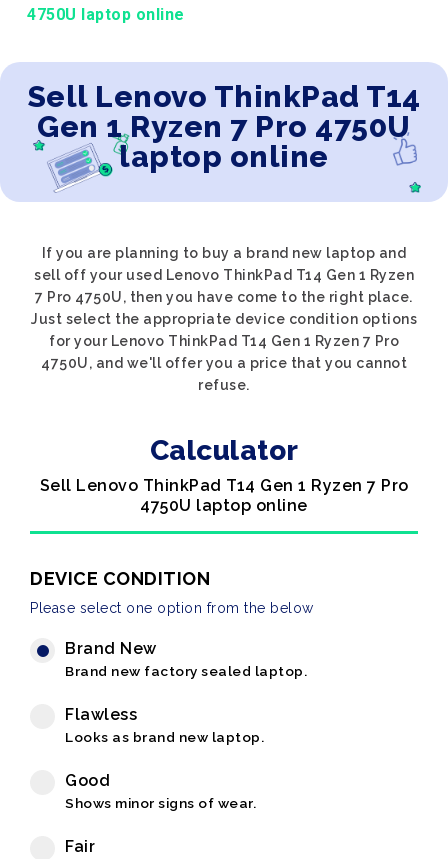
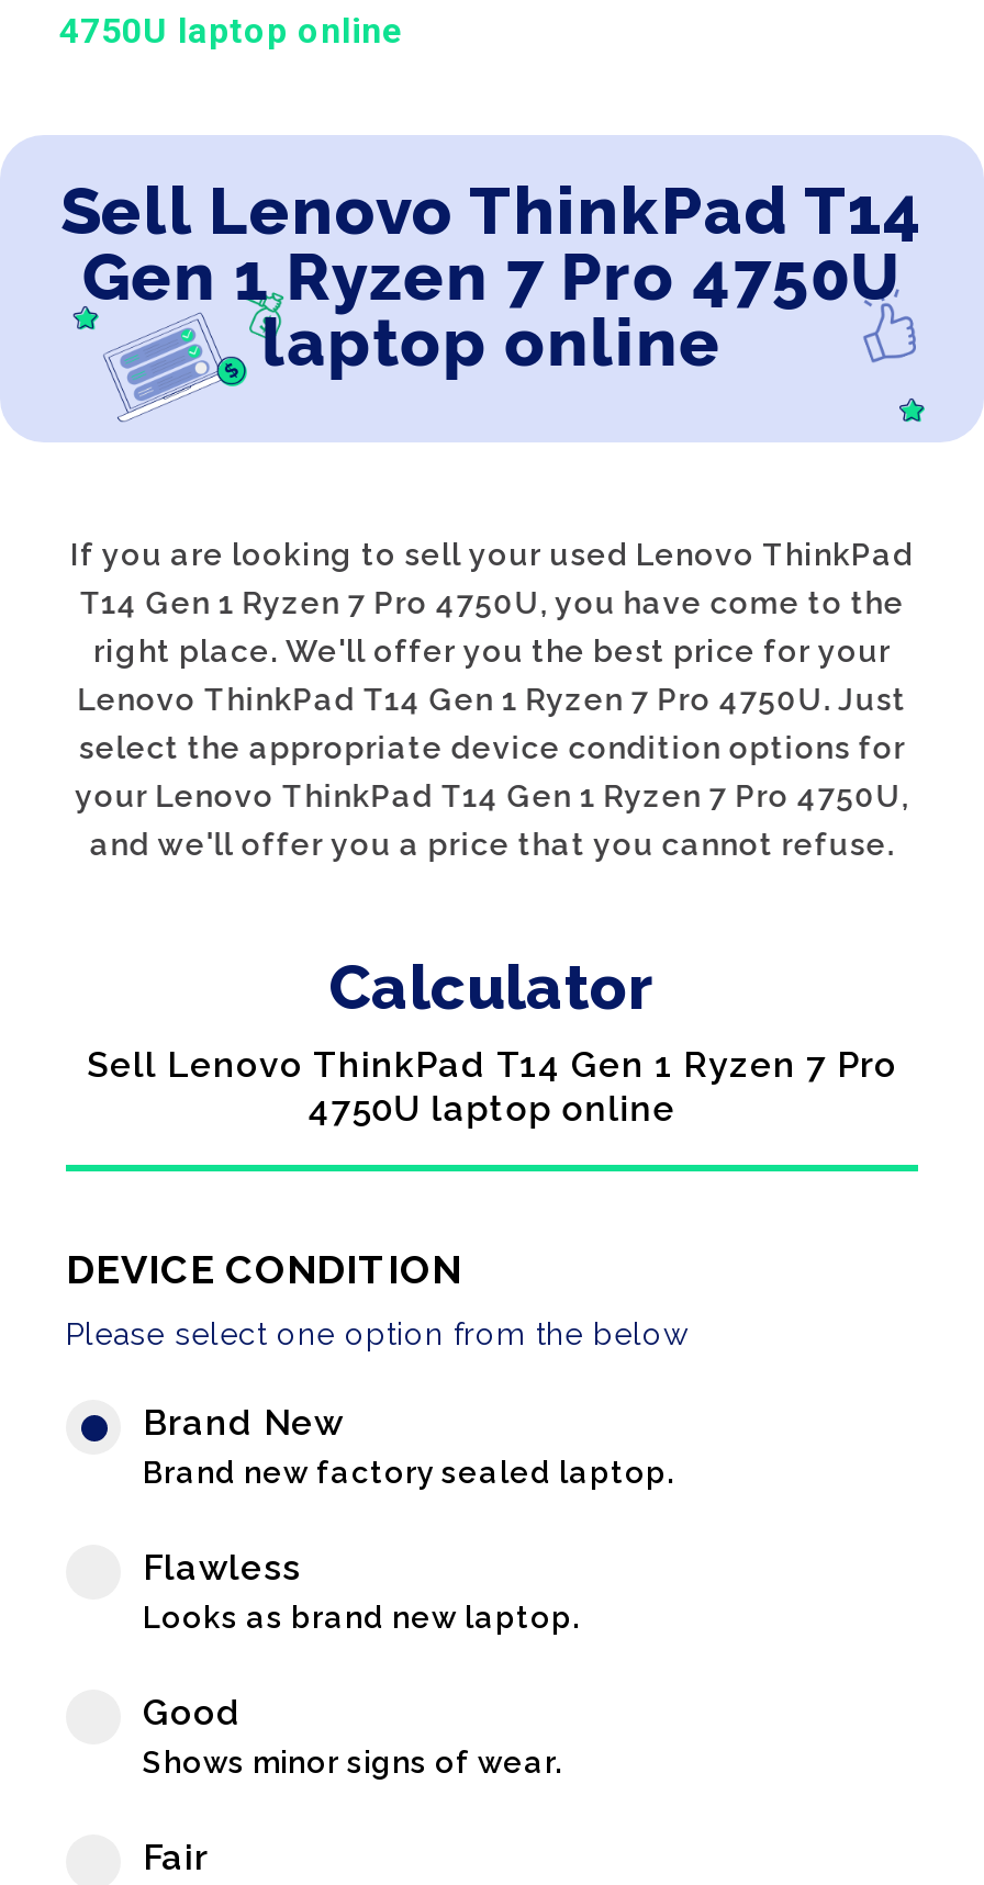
[31,245,417,393] If you are planning to buy a brand new laptop and | sell off your used Lenovo ThinkPad T14 Gen 1 Ryzen | 7 Pro 4750U, then you have come to the right place. | Just select the appropriate device condition options | for your Lenovo ThinkPad T14 Gen 1 Ryzen 7 Pro | 4750U, and we'll offer you a price that you cannot | refuse. -> [70,537,914,862] If you are looking to sell your used Lenovo ThinkPad | T14 Gen 1 Ryzen 7 Pro 4750U, you have come to the | right place. We'll offer you the best price for your | Lenovo ThinkPad T14 Gen 1 Ryzen 7 Pro 4750U. Just | select the appropriate device condition options for | your Lenovo ThinkPad T14 Gen 1 Ryzen 7 Pro 4750U, | and we'll offer you a price that you cannot refuse.

